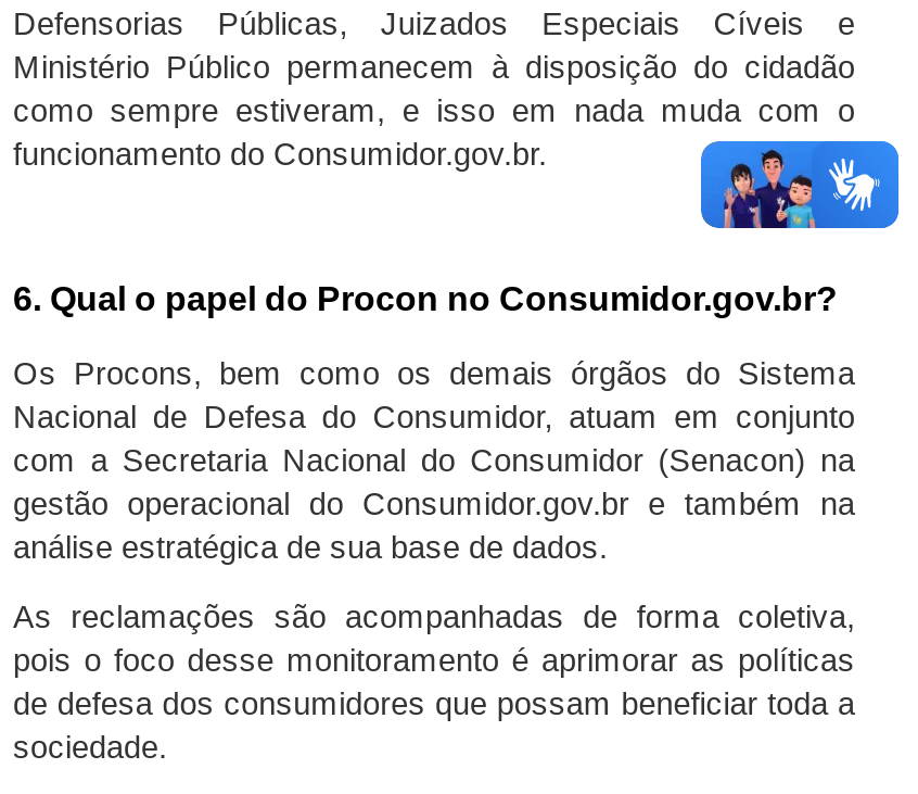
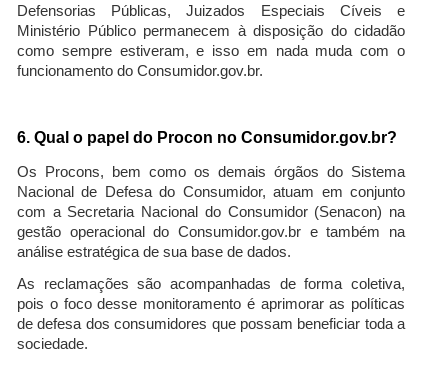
[699,139,901,230] [image] -> none

